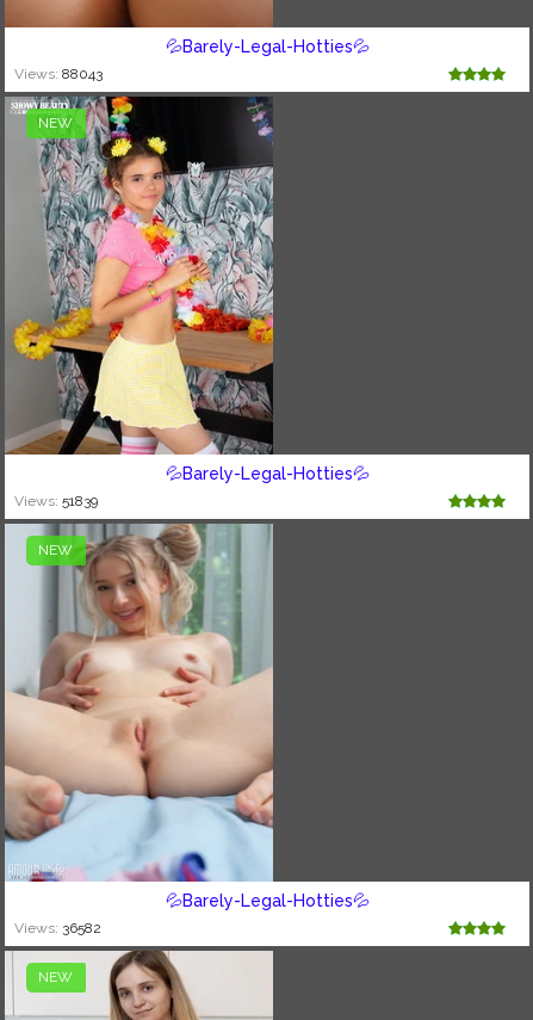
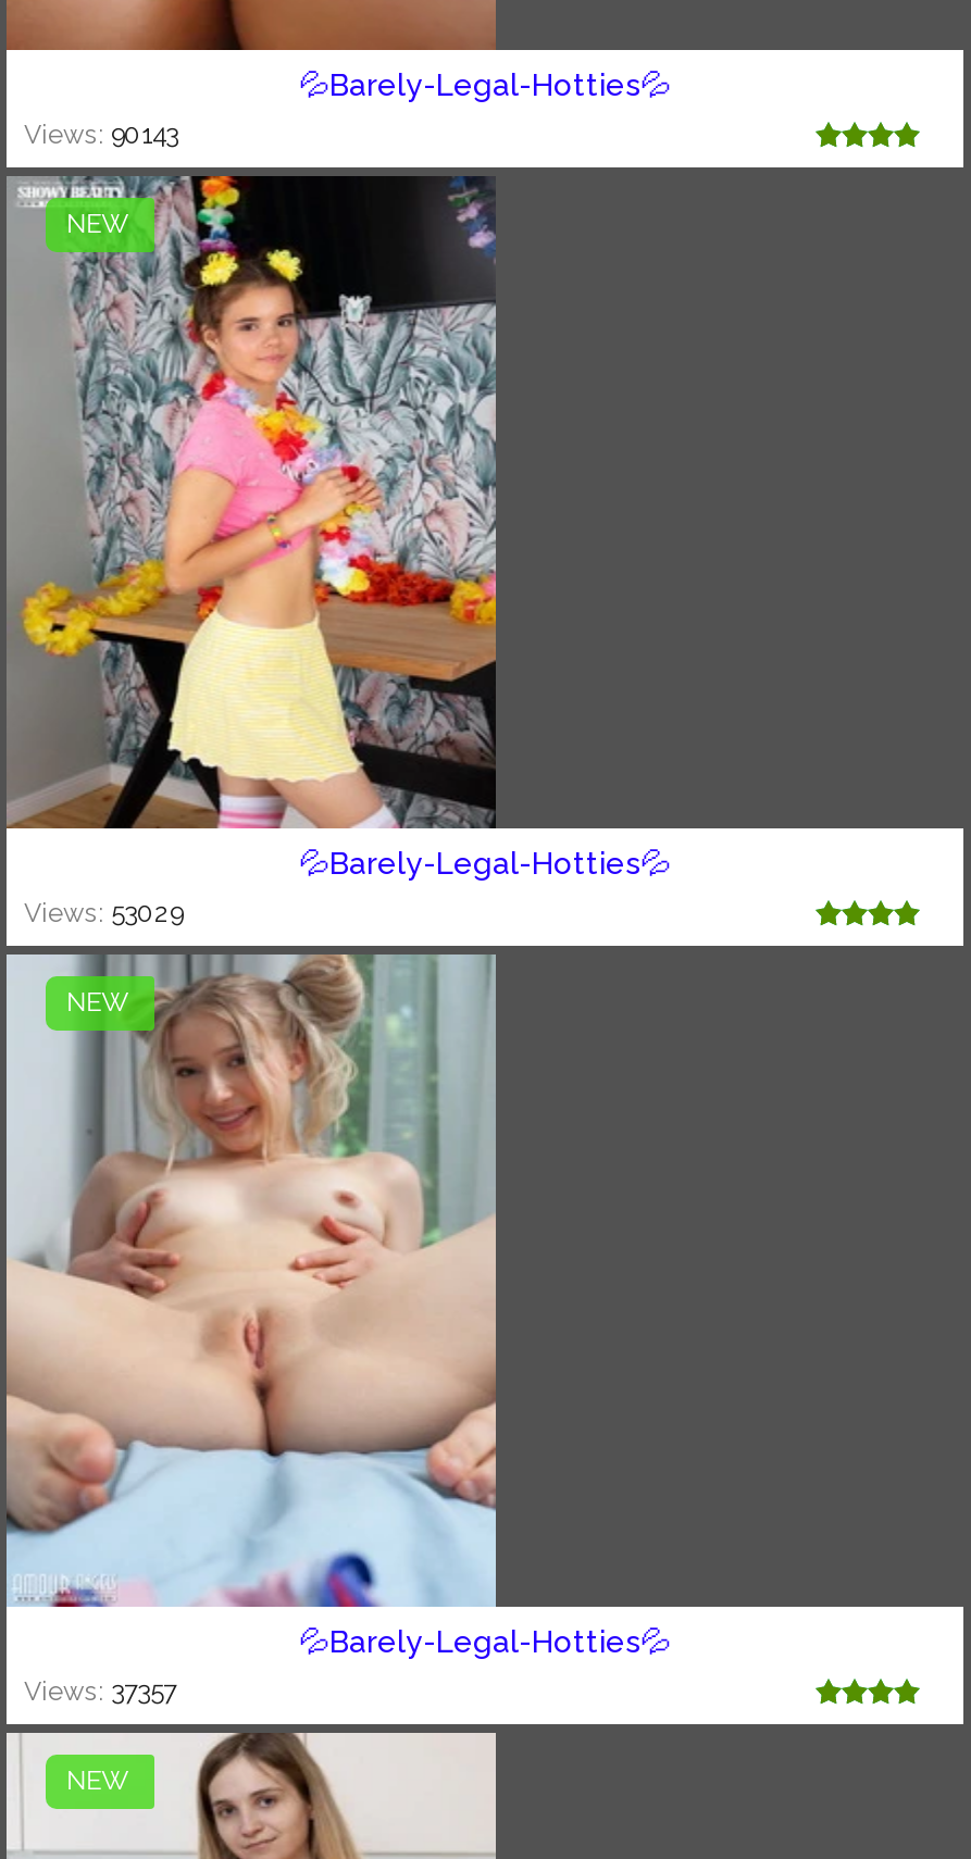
[14,66,103,82] Views: 88043 -> [24,120,178,150] Views: 90143
[14,493,98,509] Views: 51839 -> [24,898,183,928] Views: 53029
[14,920,101,936] Views: 36582 -> [24,1676,176,1707] Views: 37357

